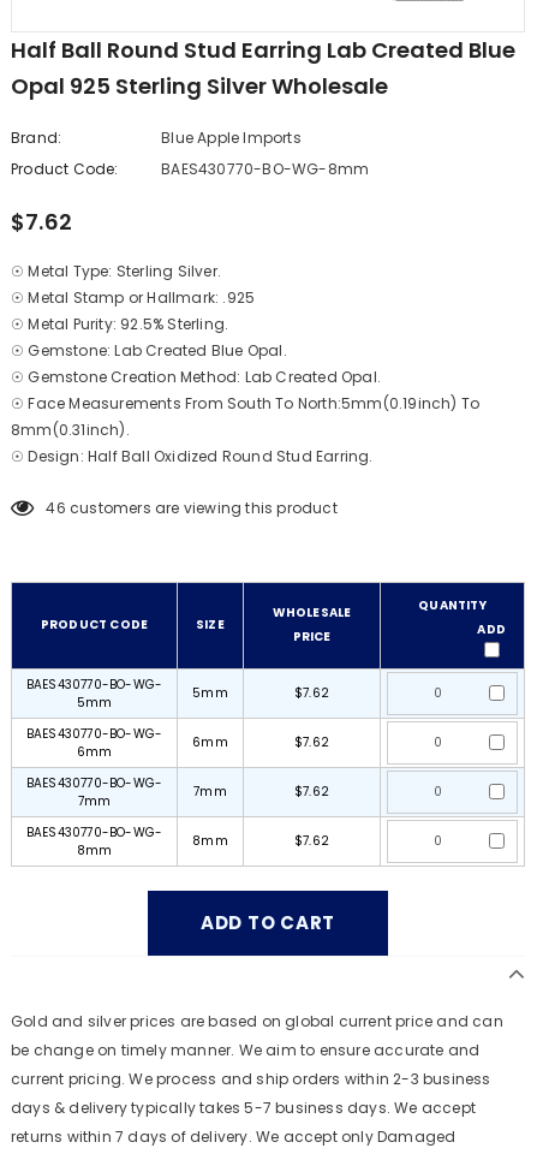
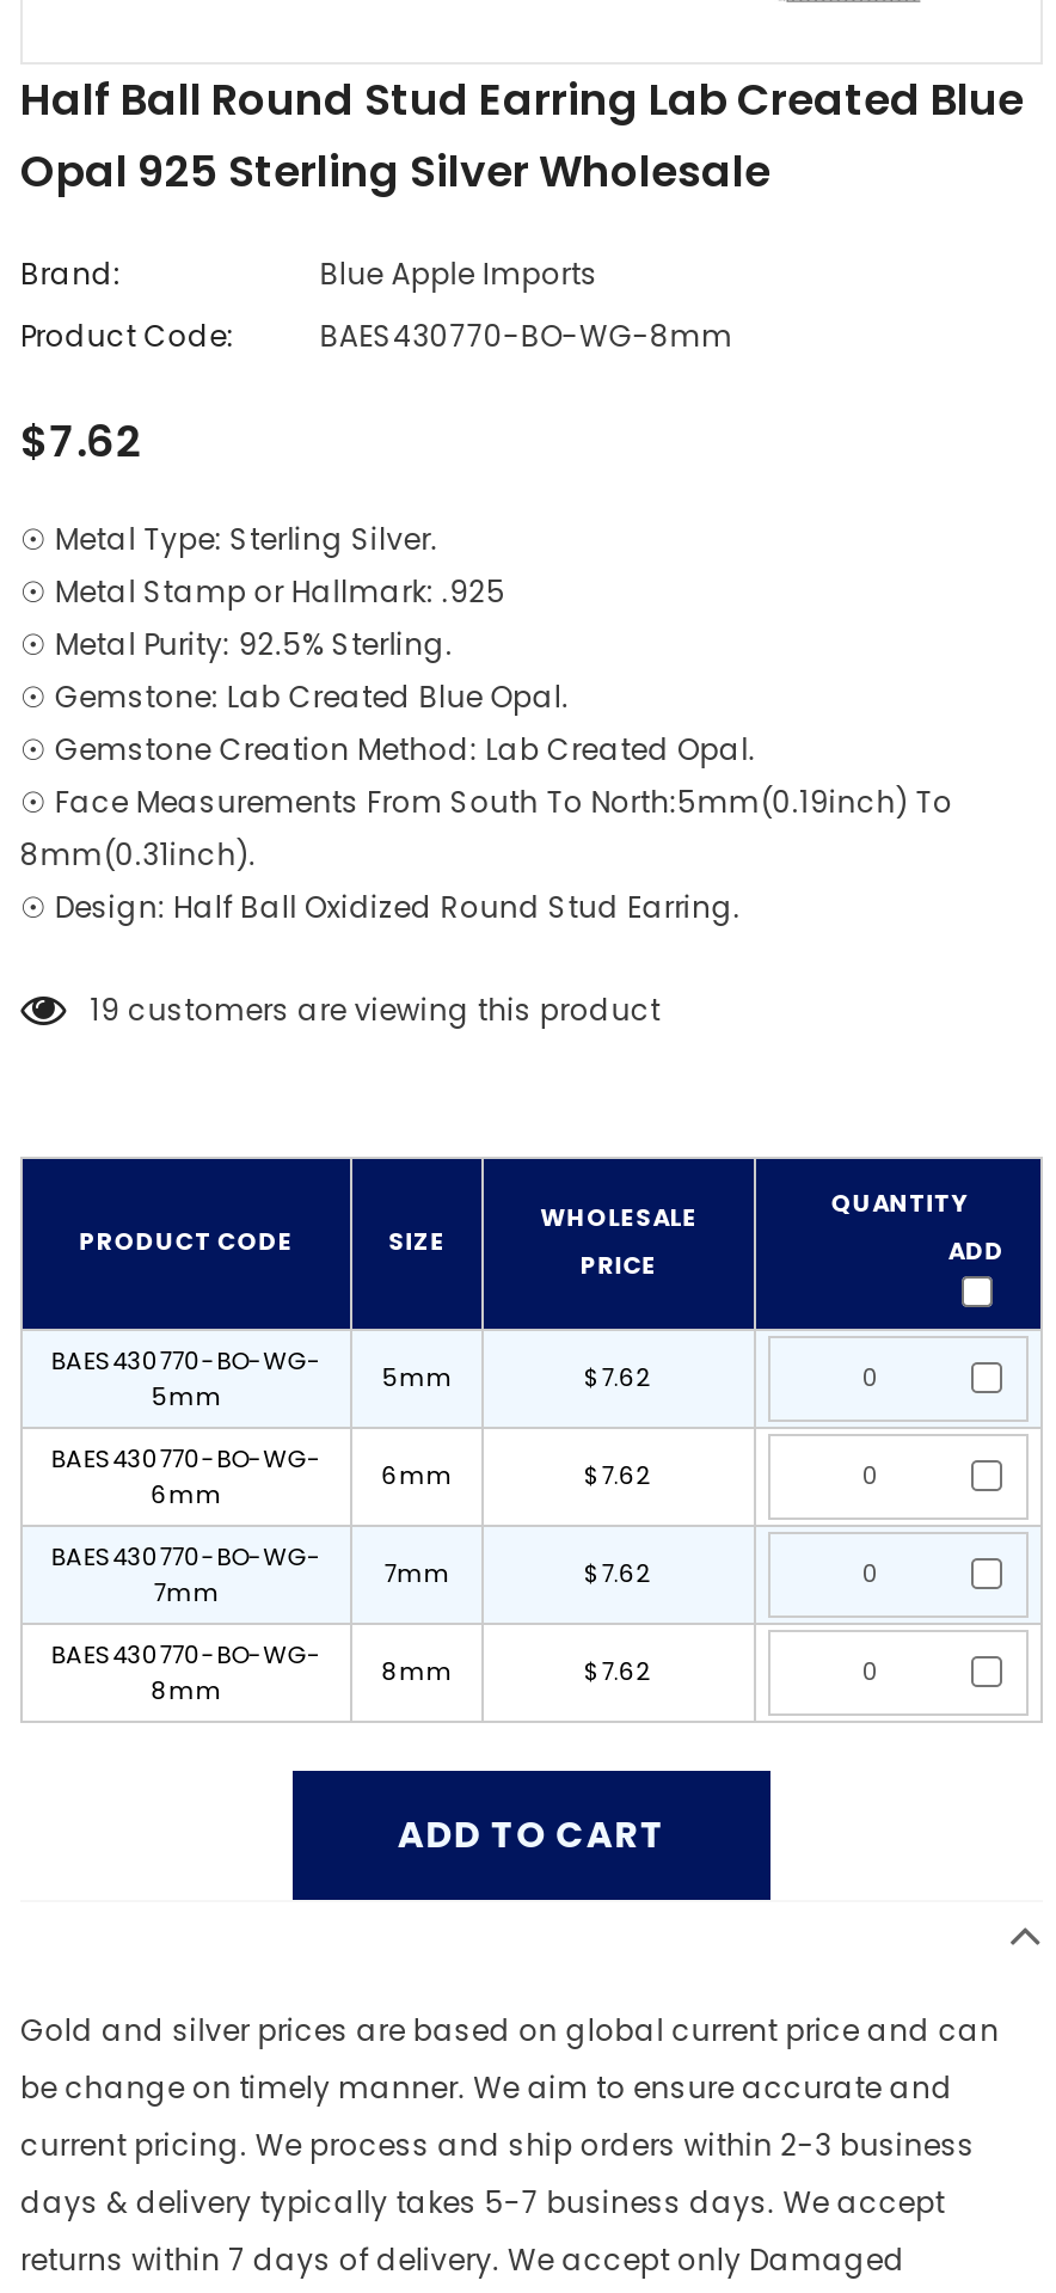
[46,498,337,518] 46 customers are viewing this product -> [91,989,660,1030] 19 customers are viewing this product

